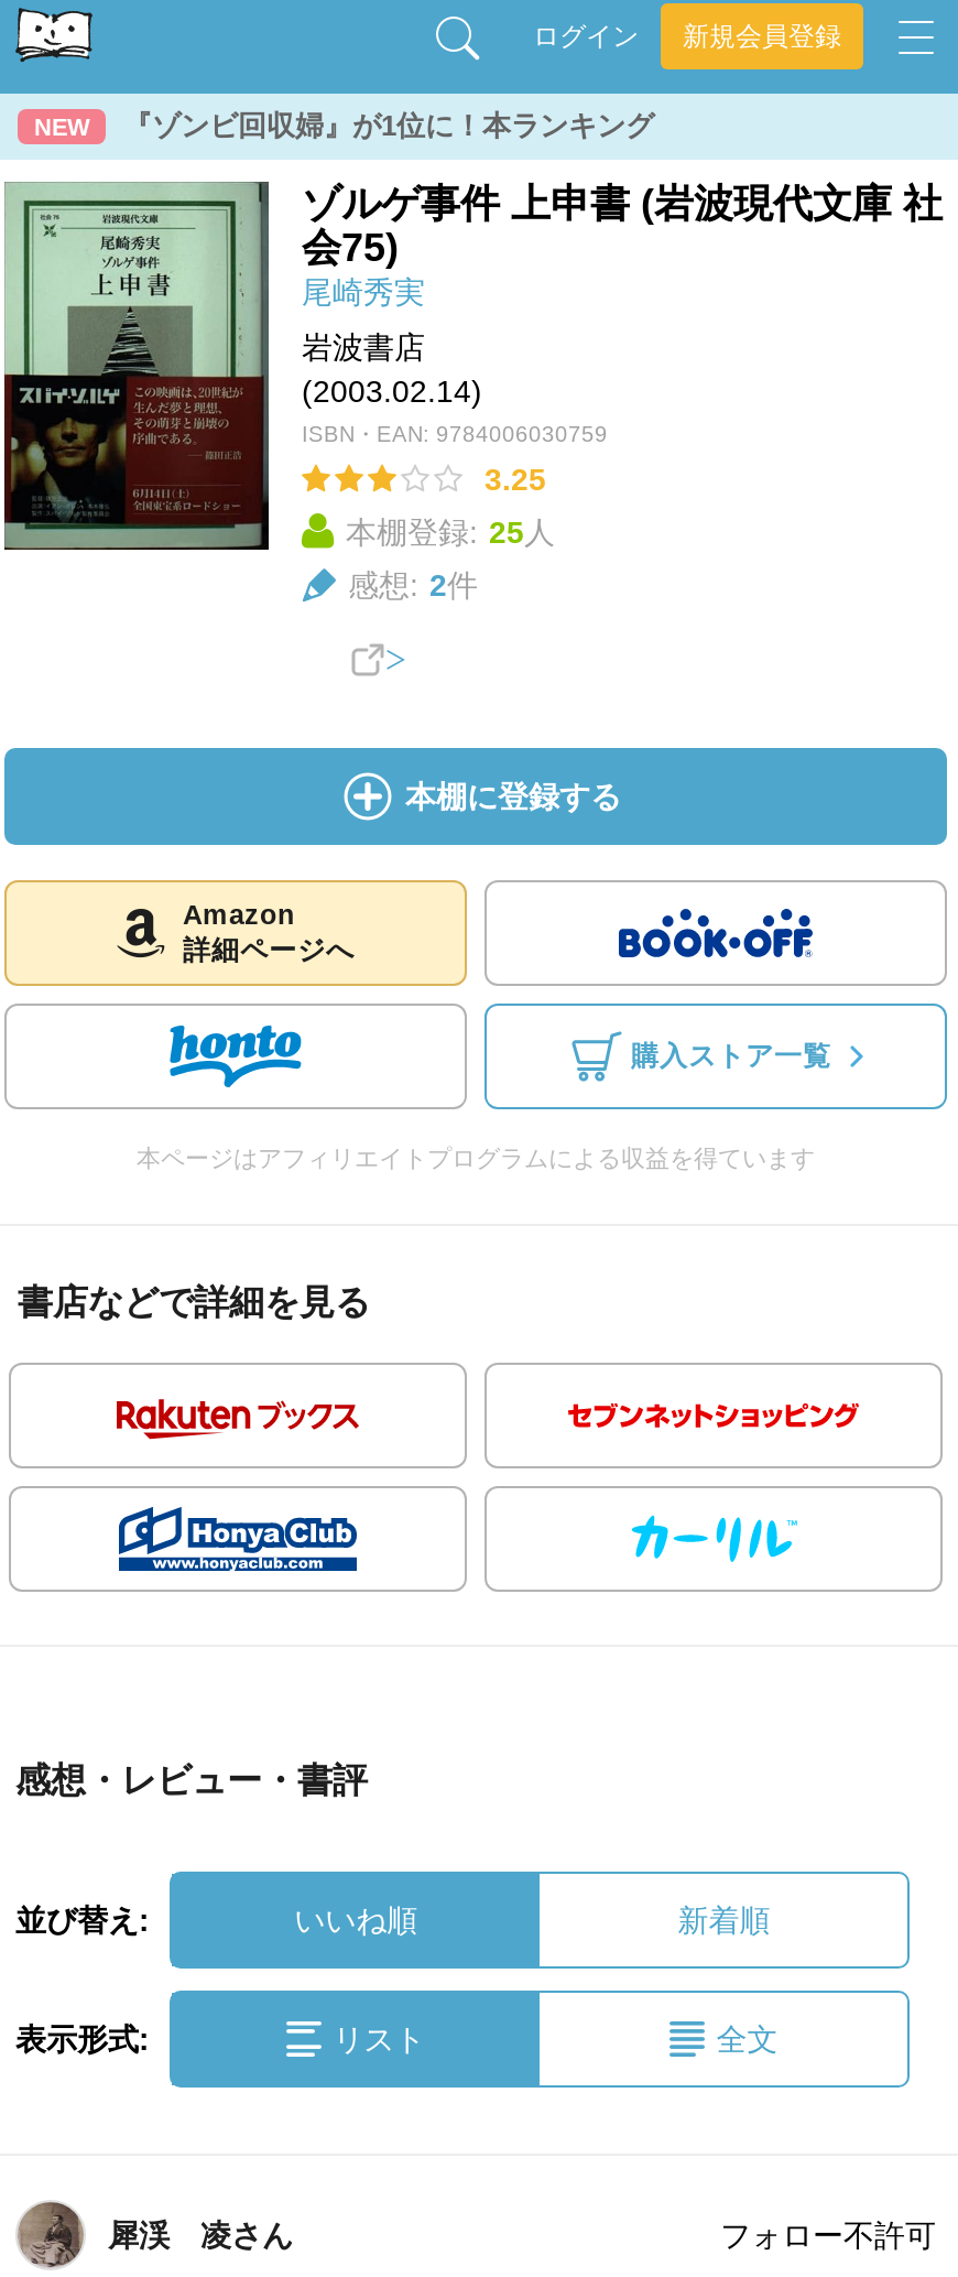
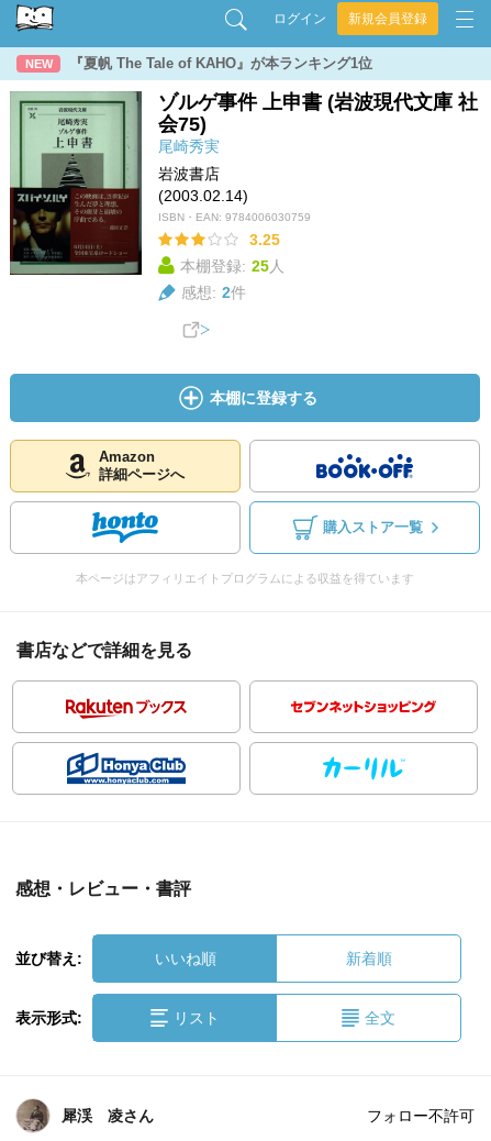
[123,109,654,142] 『ゾンビ回収婦』が1位に！本ランキング -> [69,55,372,71] 『夏帆 The Tale of KAHO』が本ランキング1位

